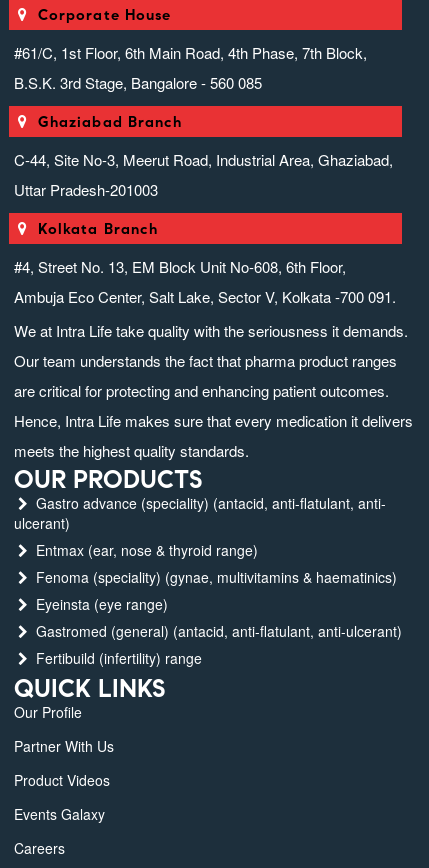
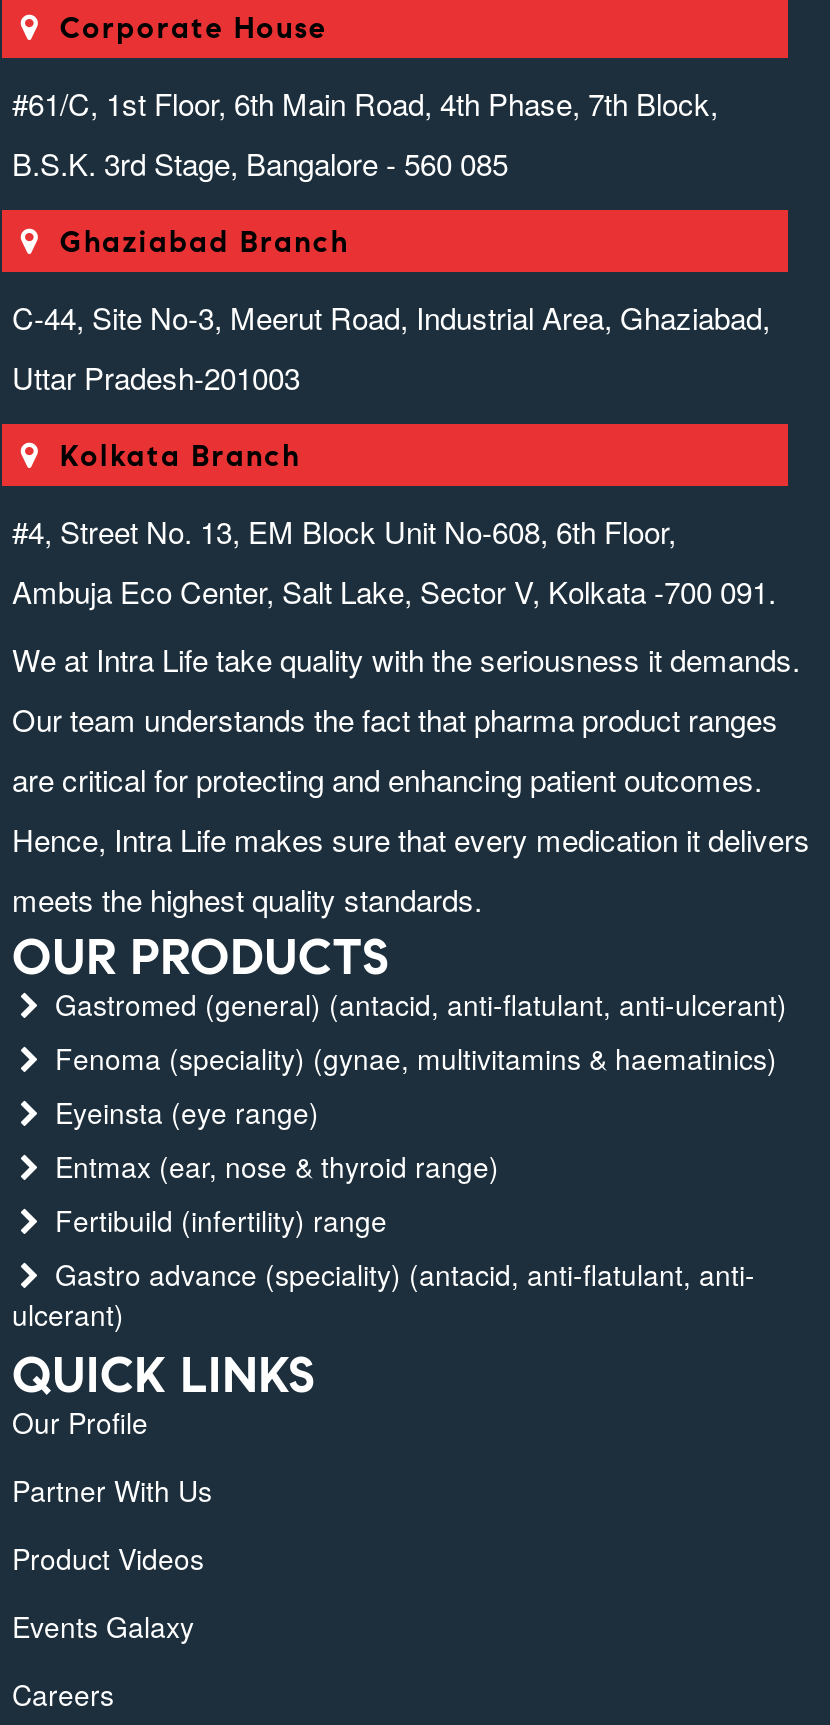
moved [14,493,385,533] -> [12,1255,755,1335]: Gastro advance (speciality) (antacid, anti-flatulant, anti- | ulcerant)
moved [31,540,401,668] -> [47,985,787,1241]: Entmax (ear, nose & thyroid range) | Fenoma (speciality) (gynae, multivitamins & haematinics) | Eyeinsta (eye range) | Gastromed (general) (antacid, anti-flatulant, anti-ulcerant) | Fertibuild (infertility) range

